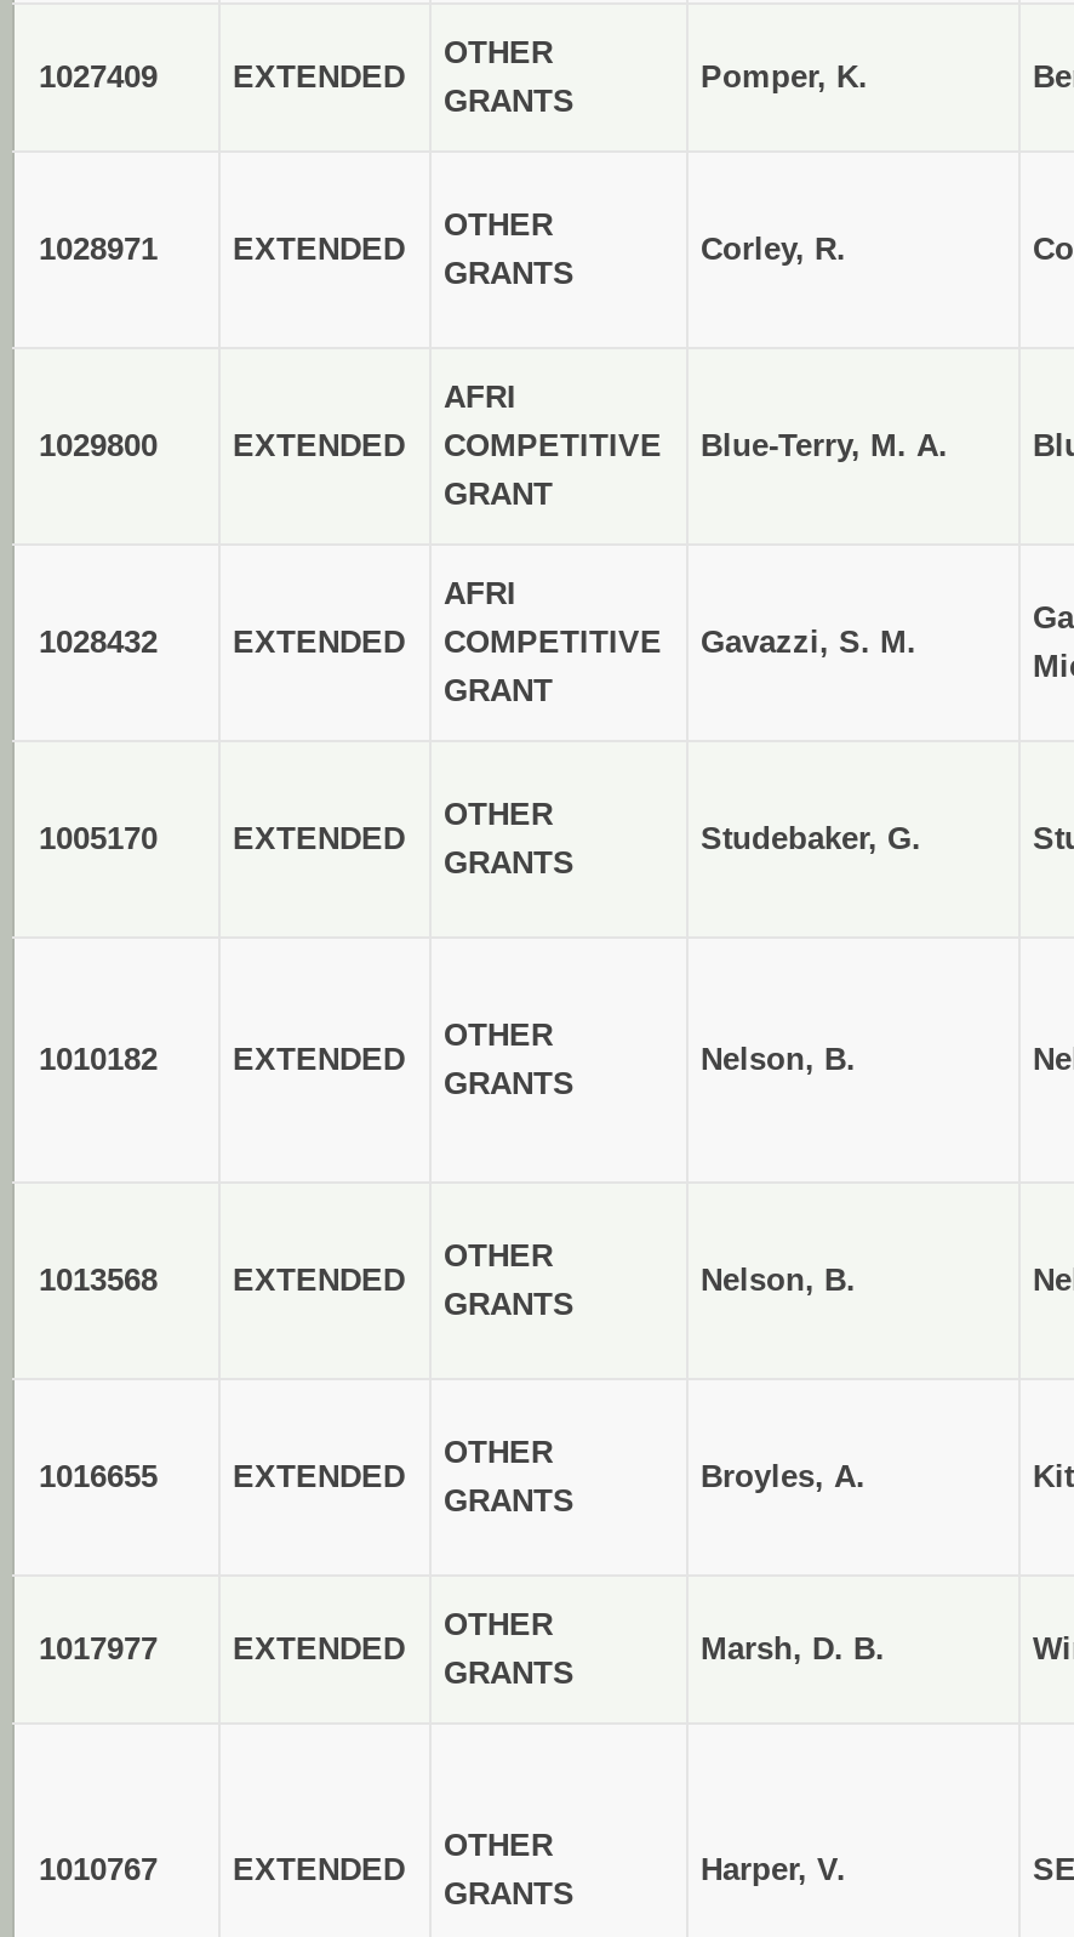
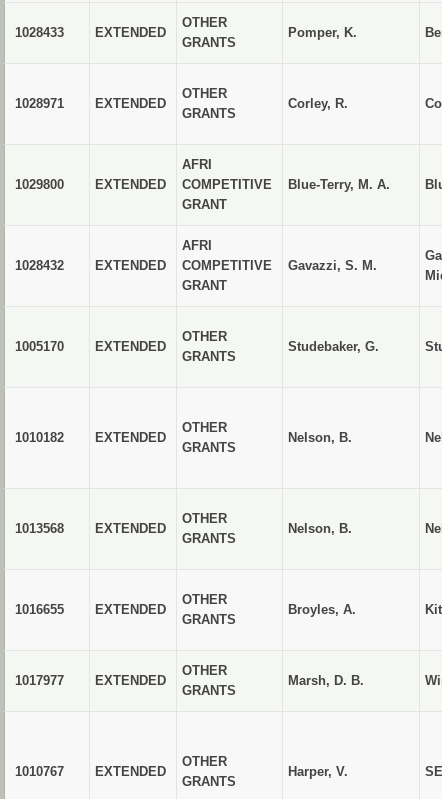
[39,58,158,94] 1027409 -> [15,25,64,40] 1028433

